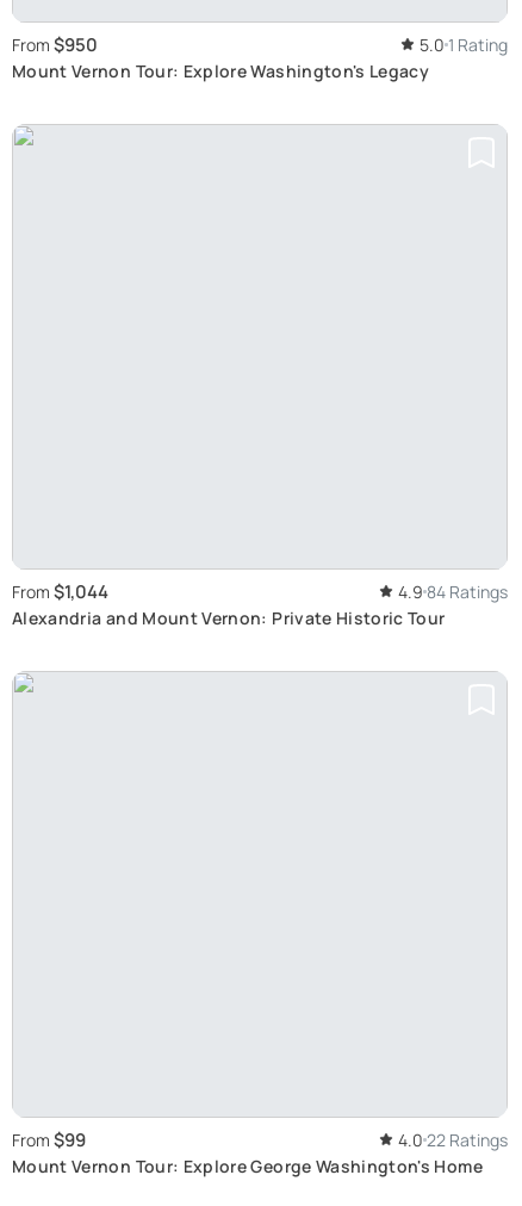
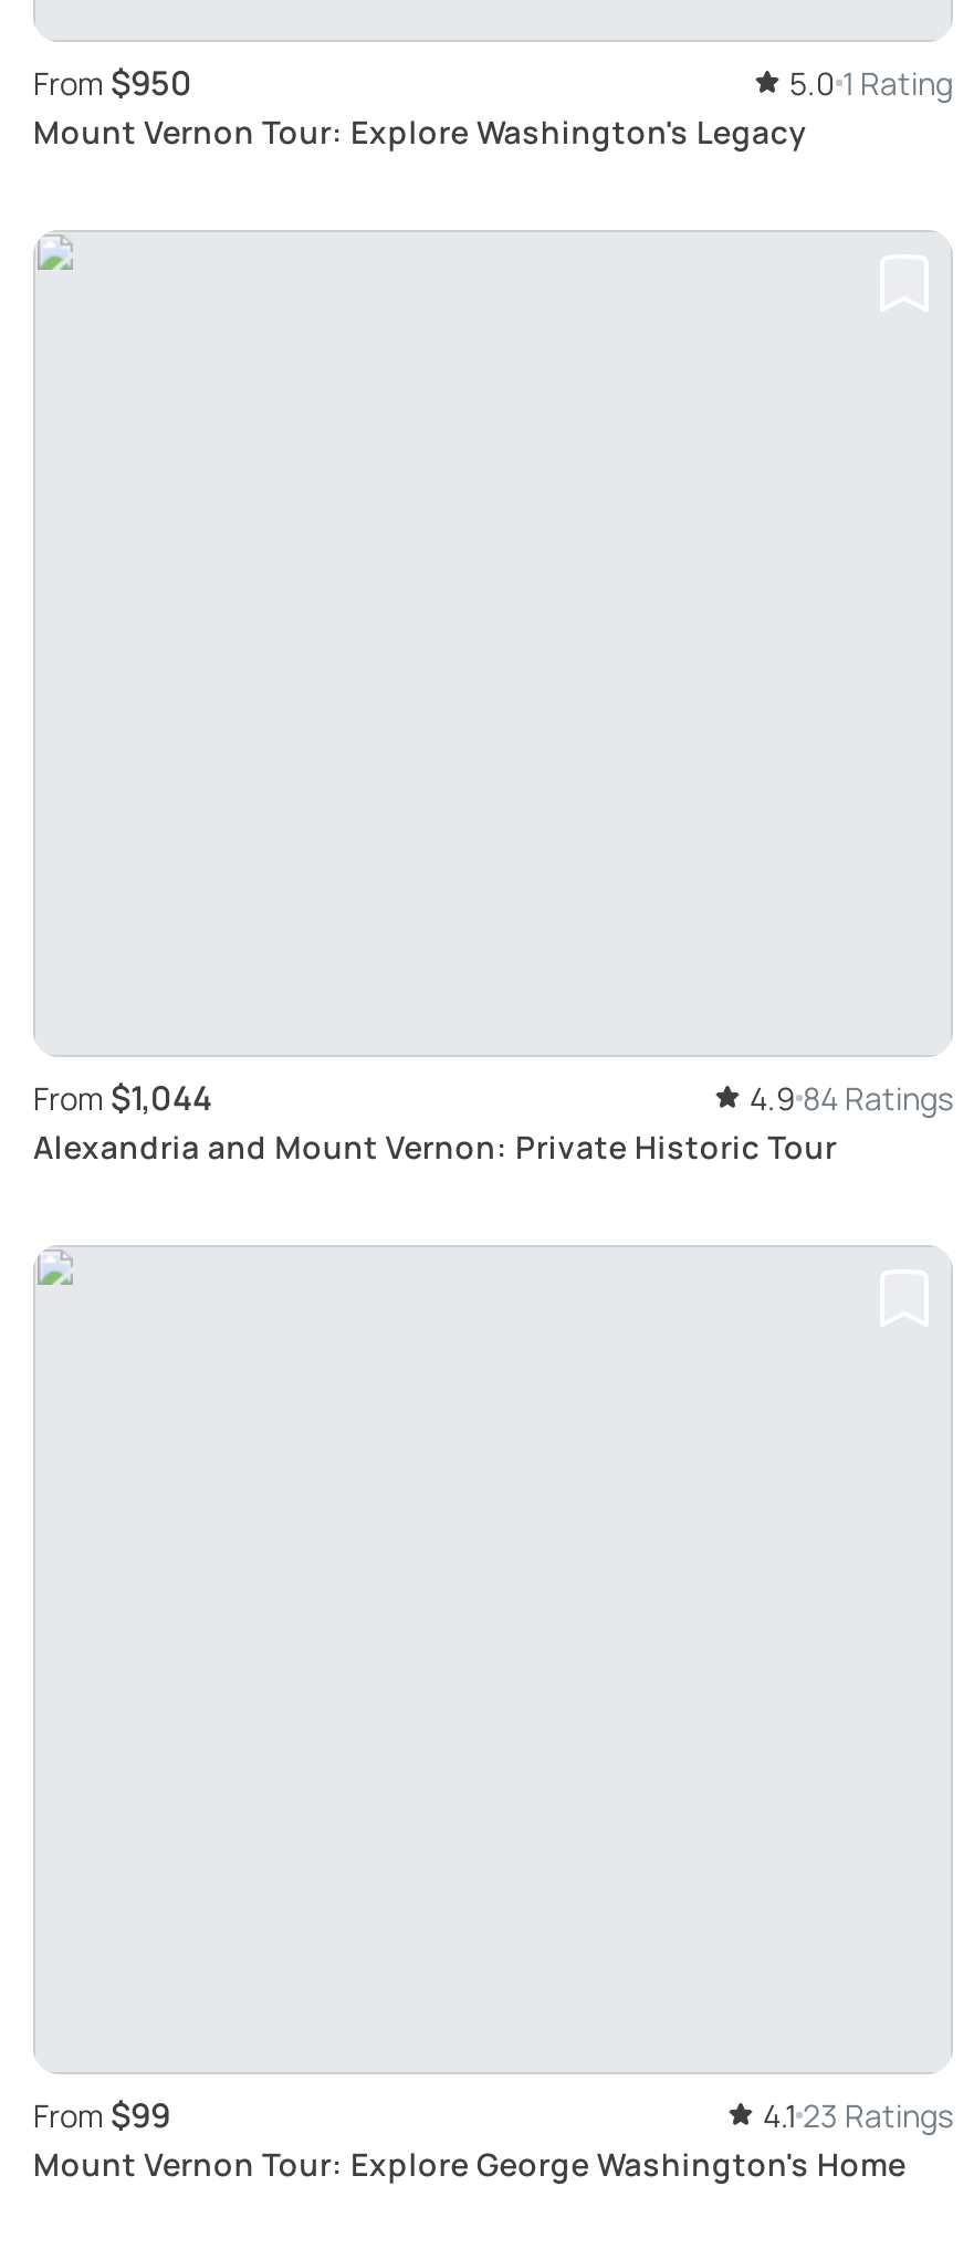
[398,1128,508,1151] 4.0 22 Ratings -> [763,2093,953,2135] 4.1 23 Ratings

